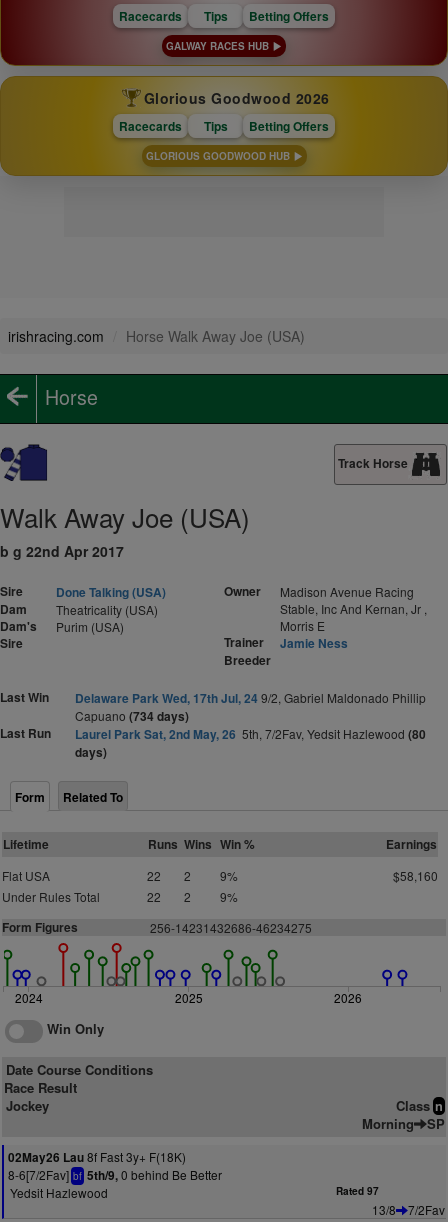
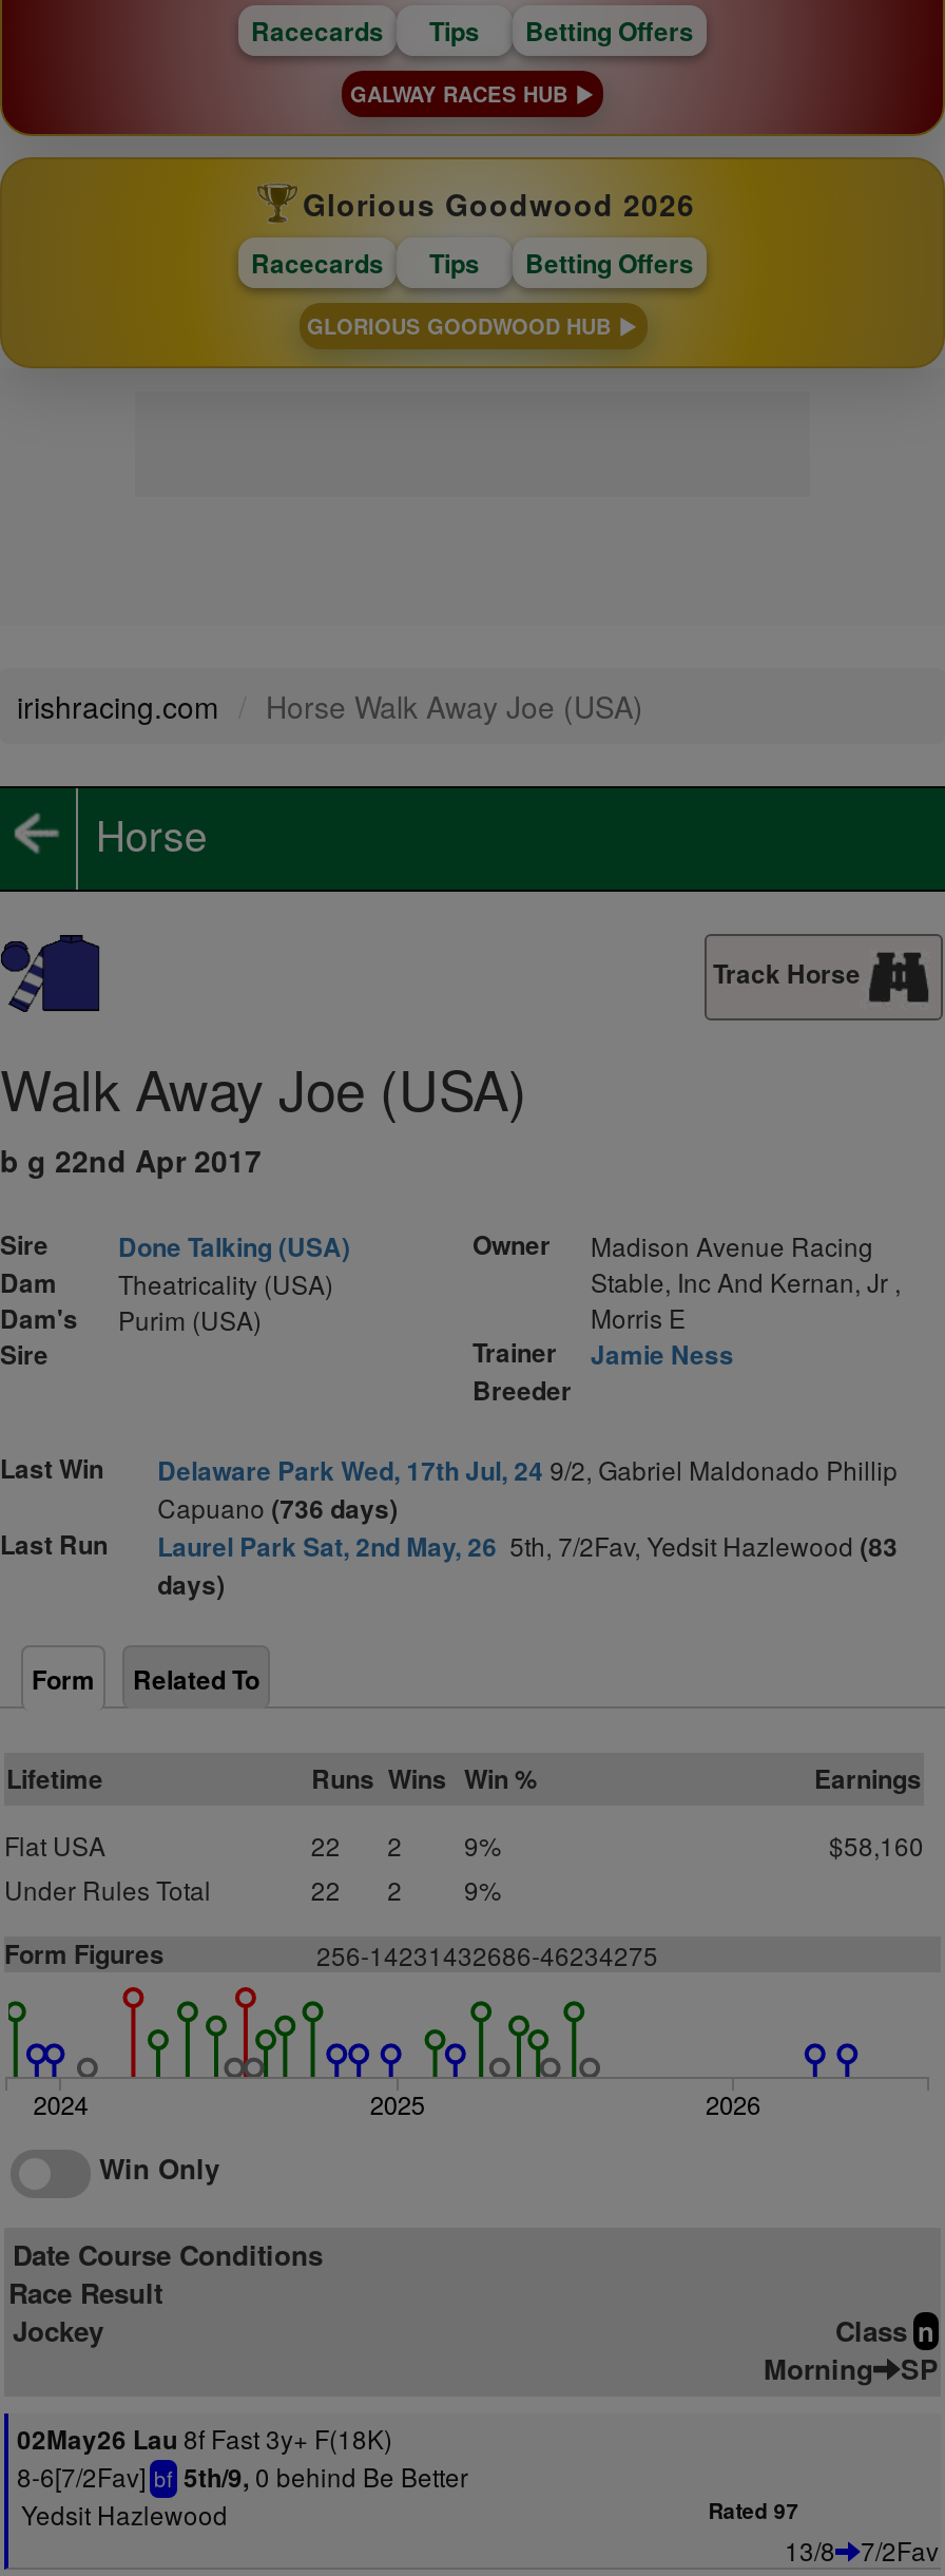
[75,707,189,725] Capuano (734 days) -> [158,1489,398,1527] Capuano (736 days)
[75,725,426,743] Laurel Park Sat, 2nd May, 26 5th, 7/2Fav, Yedsit Hazlewood (80 -> [158,1527,898,1565] Laurel Park Sat, 2nd May, 26 5th, 7/2Fav, Yedsit Hazlewood (83

